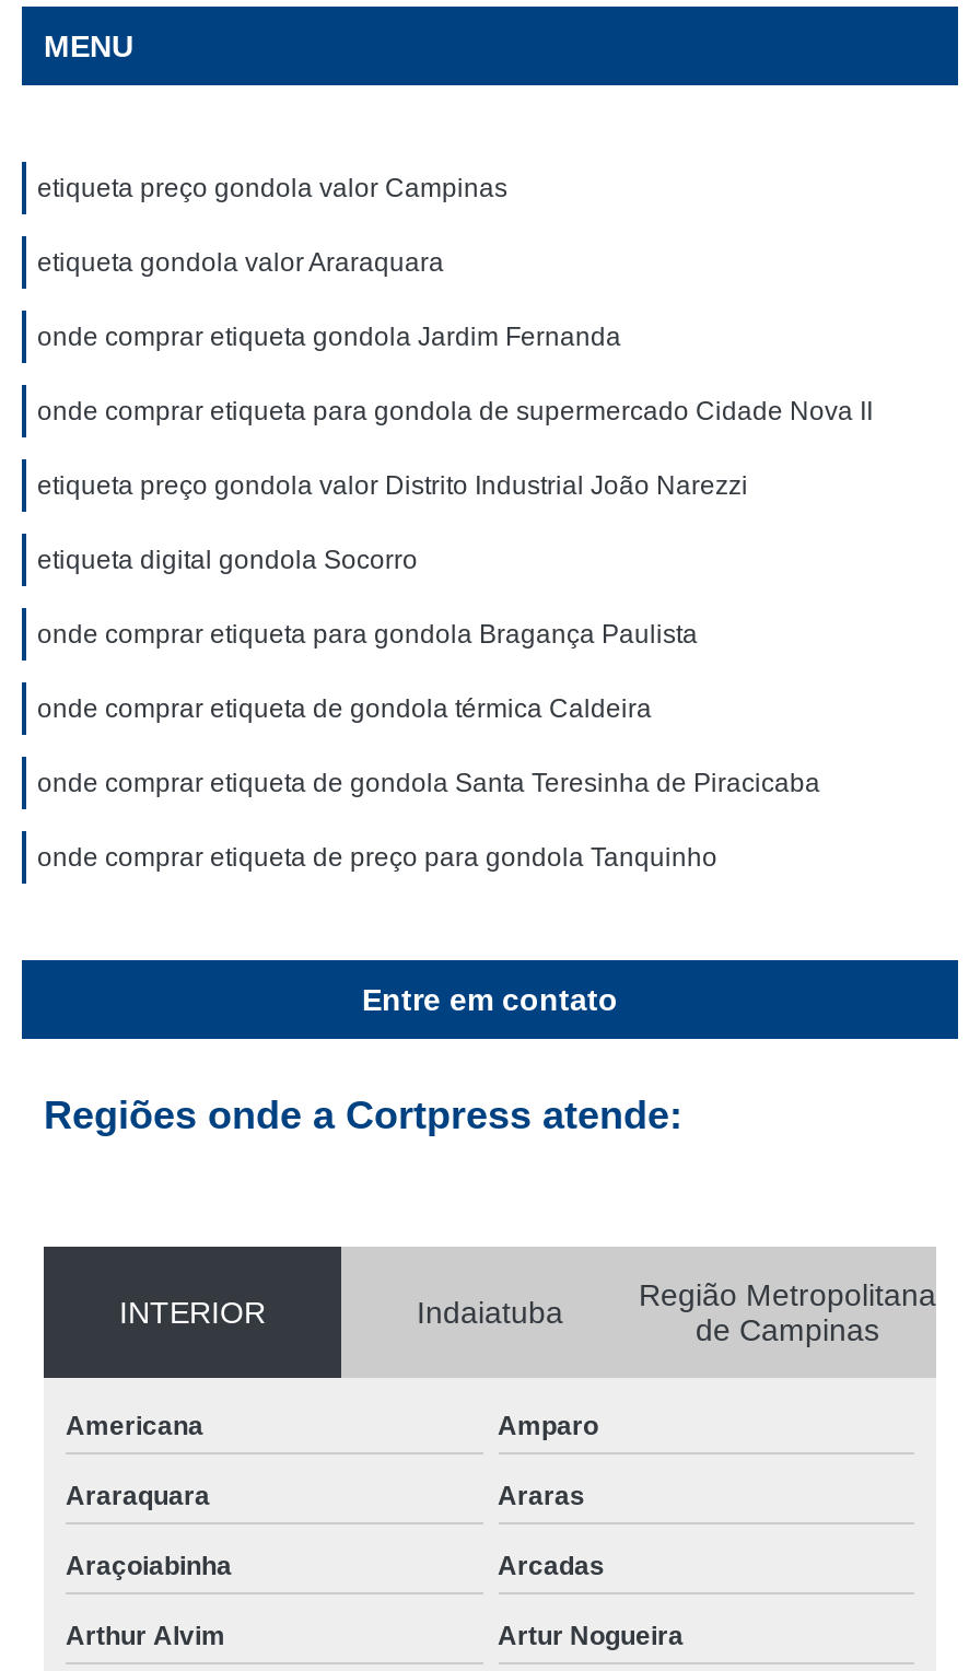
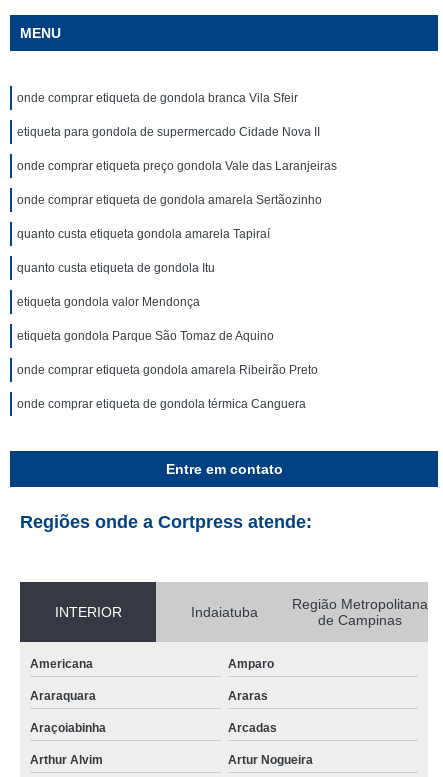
[37,173,507,203] etiqueta preço gondola valor Campinas -> [17,91,298,105] onde comprar etiqueta de gondola branca Vila Sfeir
[37,247,444,278] etiqueta gondola valor Araraquara -> [17,125,320,139] etiqueta para gondola de supermercado Cidade Nova II
[37,322,621,352] onde comprar etiqueta gondola Jardim Fernanda -> [17,159,337,173] onde comprar etiqueta preço gondola Vale das Laranjeiras
[37,396,873,426] onde comprar etiqueta para gondola de supermercado Cidade Nova II -> [17,193,322,207] onde comprar etiqueta de gondola amarela Sertãozinho
[37,470,748,501] etiqueta preço gondola valor Distrito Industrial João Narezzi -> [17,227,270,241] quanto custa etiqueta gondola amarela Tapiraí
[37,545,418,575] etiqueta digital gondola Socorro -> [17,261,215,275] quanto custa etiqueta de gondola Itu
[37,619,698,650] onde comprar etiqueta para gondola Bragança Paulista -> [17,295,200,309] etiqueta gondola valor Mendonça
[37,693,652,724] onde comprar etiqueta de gondola térmica Caldeira -> [17,329,274,343] etiqueta gondola Parque São Tomaz de Aquino
[37,768,820,798] onde comprar etiqueta de gondola Santa Teresinha de Piracicaba -> [17,363,318,377] onde comprar etiqueta gondola amarela Ribeirão Preto
[37,842,717,873] onde comprar etiqueta de preço para gondola Tanquinho -> [17,397,306,411] onde comprar etiqueta de gondola térmica Canguera

